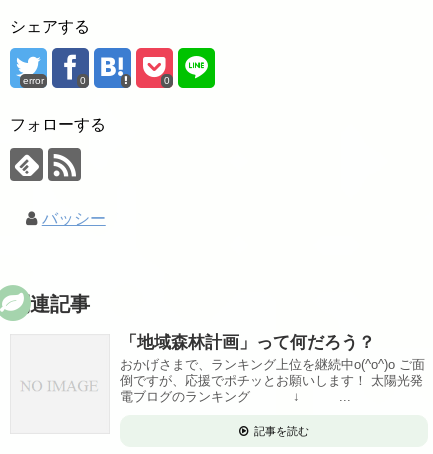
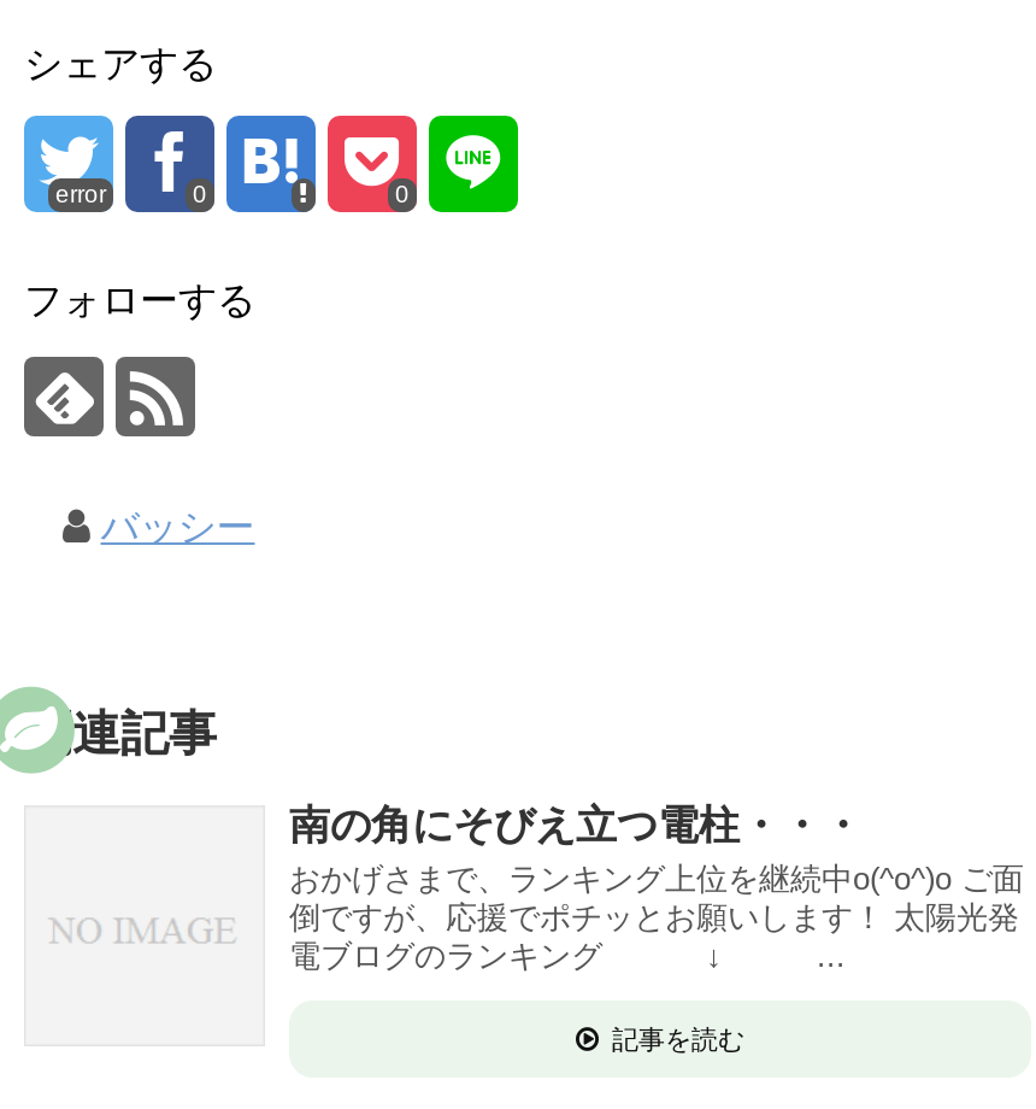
[120,333,375,352] 「地域森林計画」って何だろう？ -> [289,803,863,849] 南の角にそびえ立つ電柱・・・

